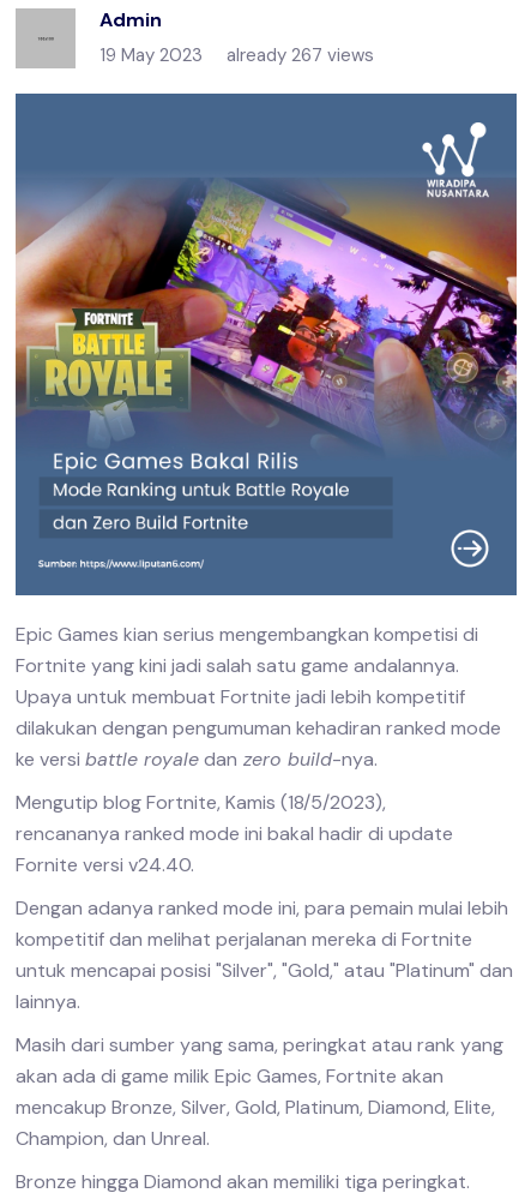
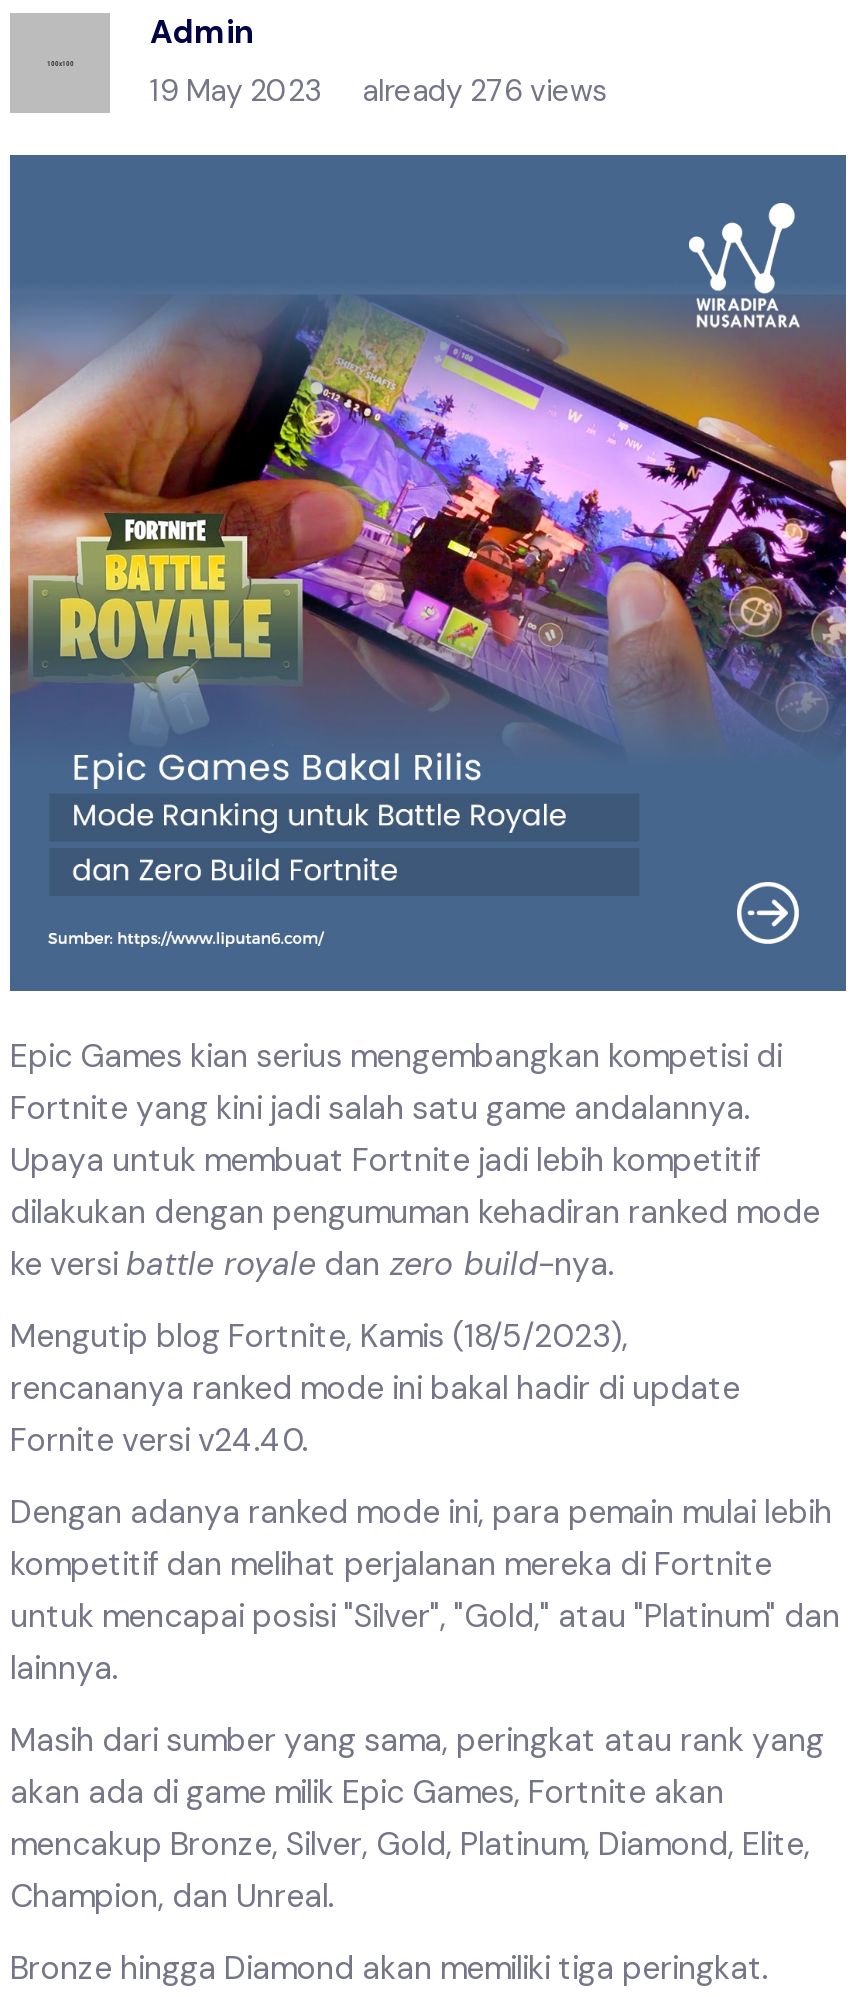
[227,43,374,67] already 267 views -> [362,71,608,111] already 276 views

